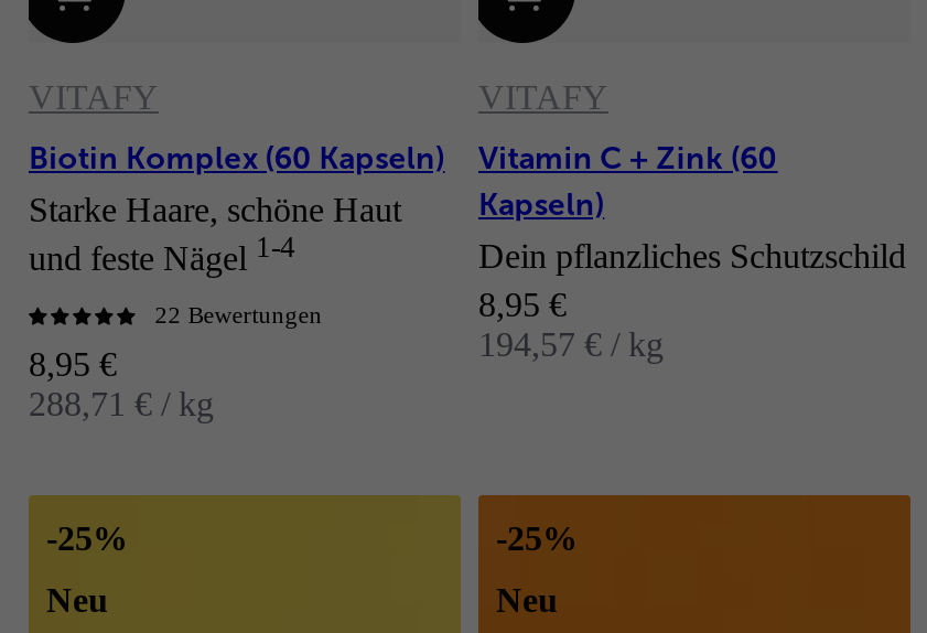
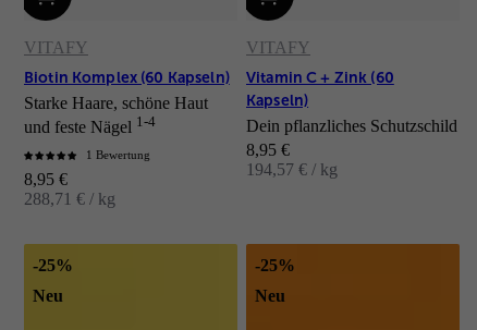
[155,301,322,327] 22 Bewertungen -> [86,149,151,162] 1 Bewertung

